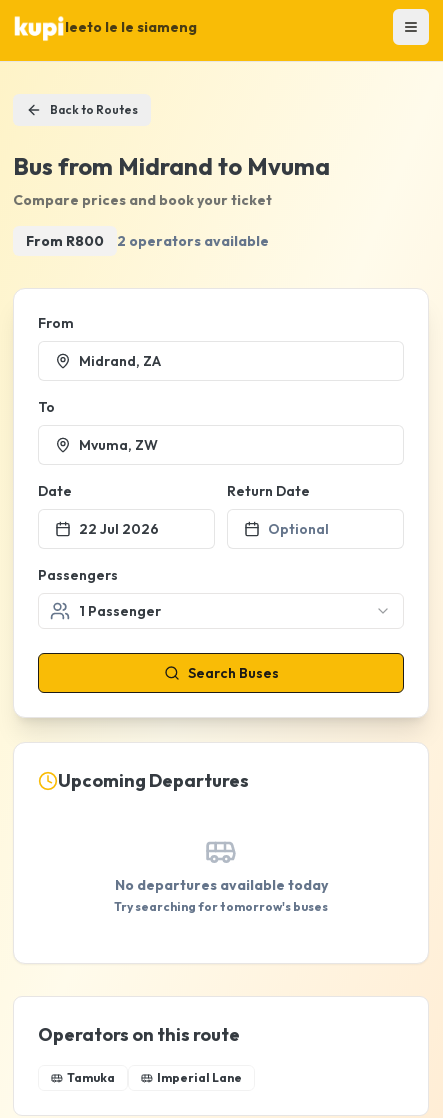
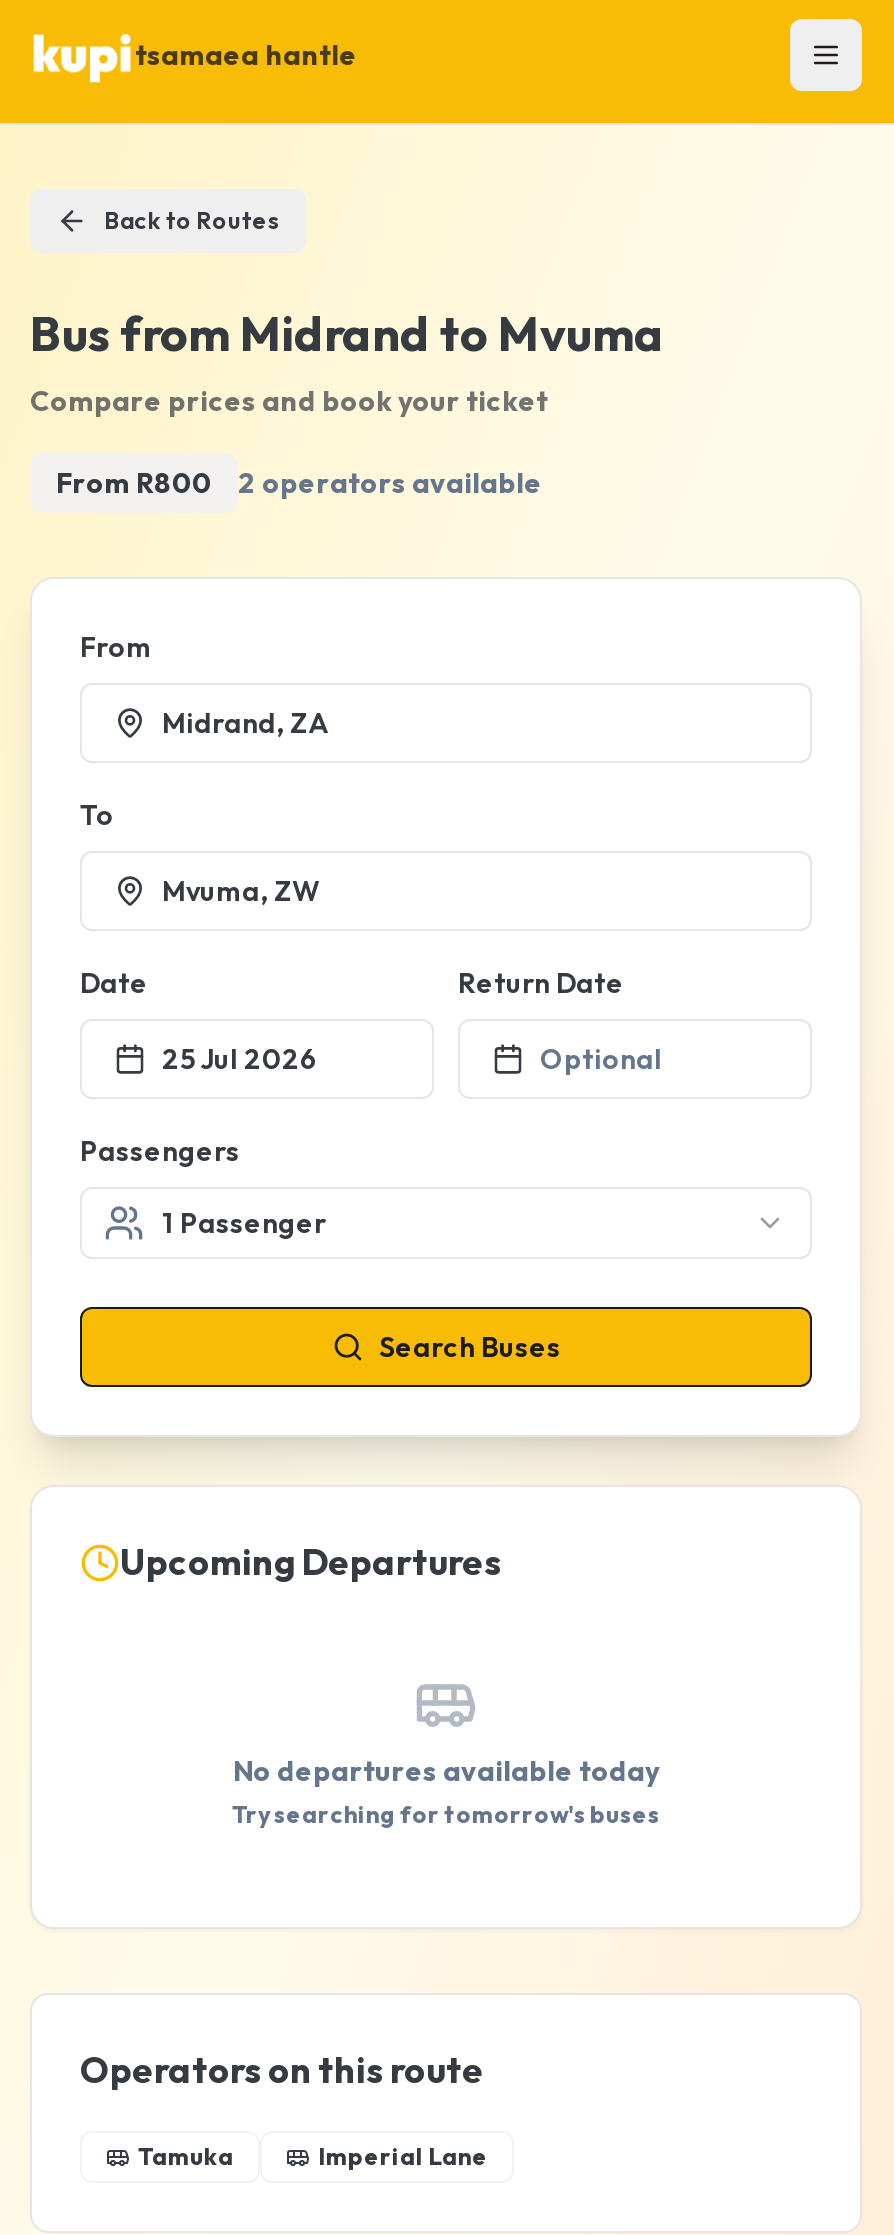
[65,18,197,36] leeto le le siameng -> [135,37,357,73] tsamaea hantle
[79,520,159,538] 22 Jul 2026 -> [162,1041,318,1077] 25 Jul 2026

